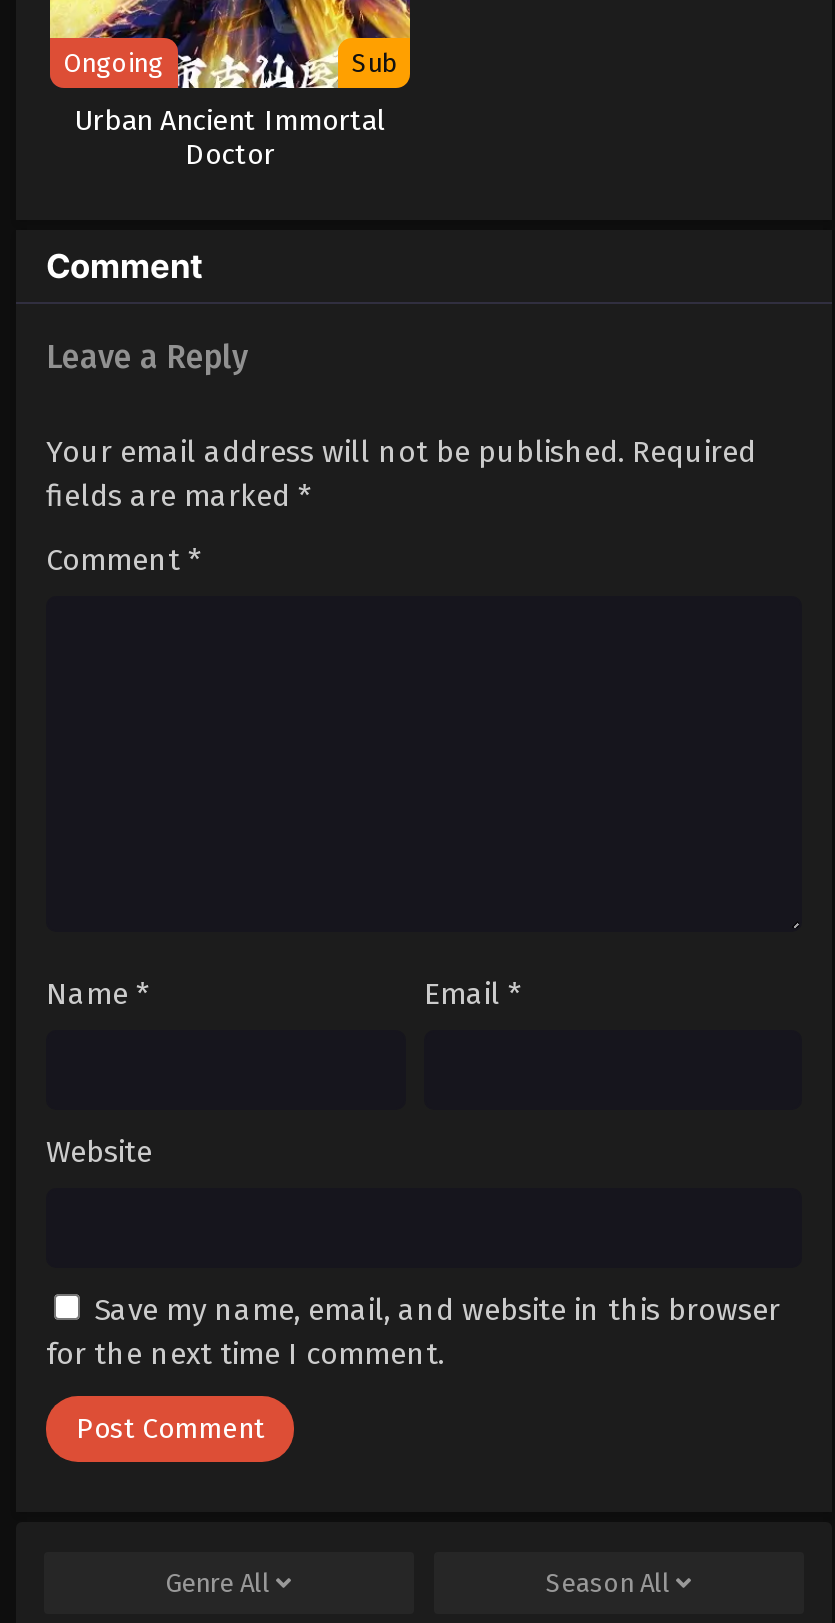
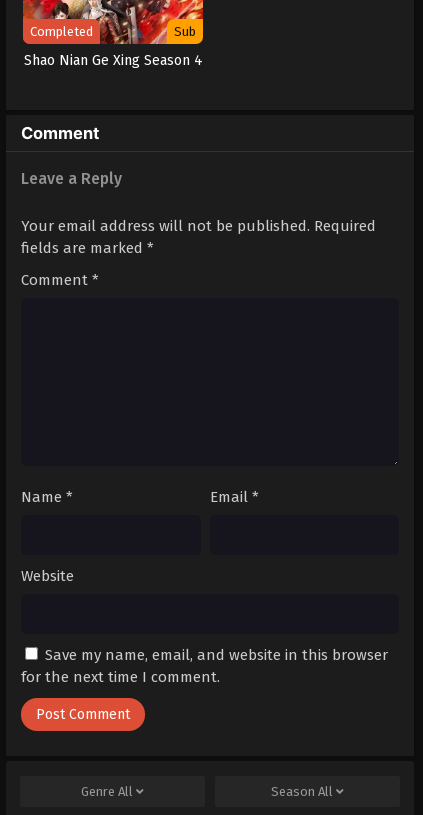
[64,48,164,78] Ongoing -> [30,24,93,39] Completed
[74,104,386,172] Urban Ancient Immortal | Doctor -> [23,52,202,69] Shao Nian Ge Xing Season 4

